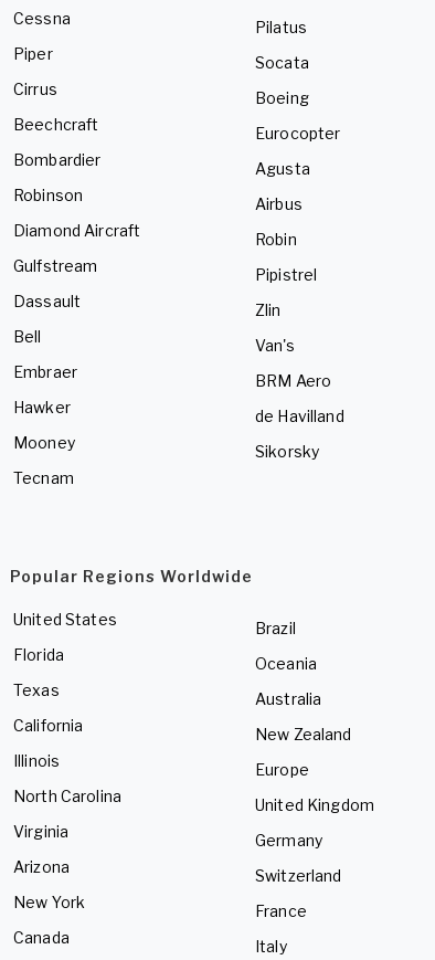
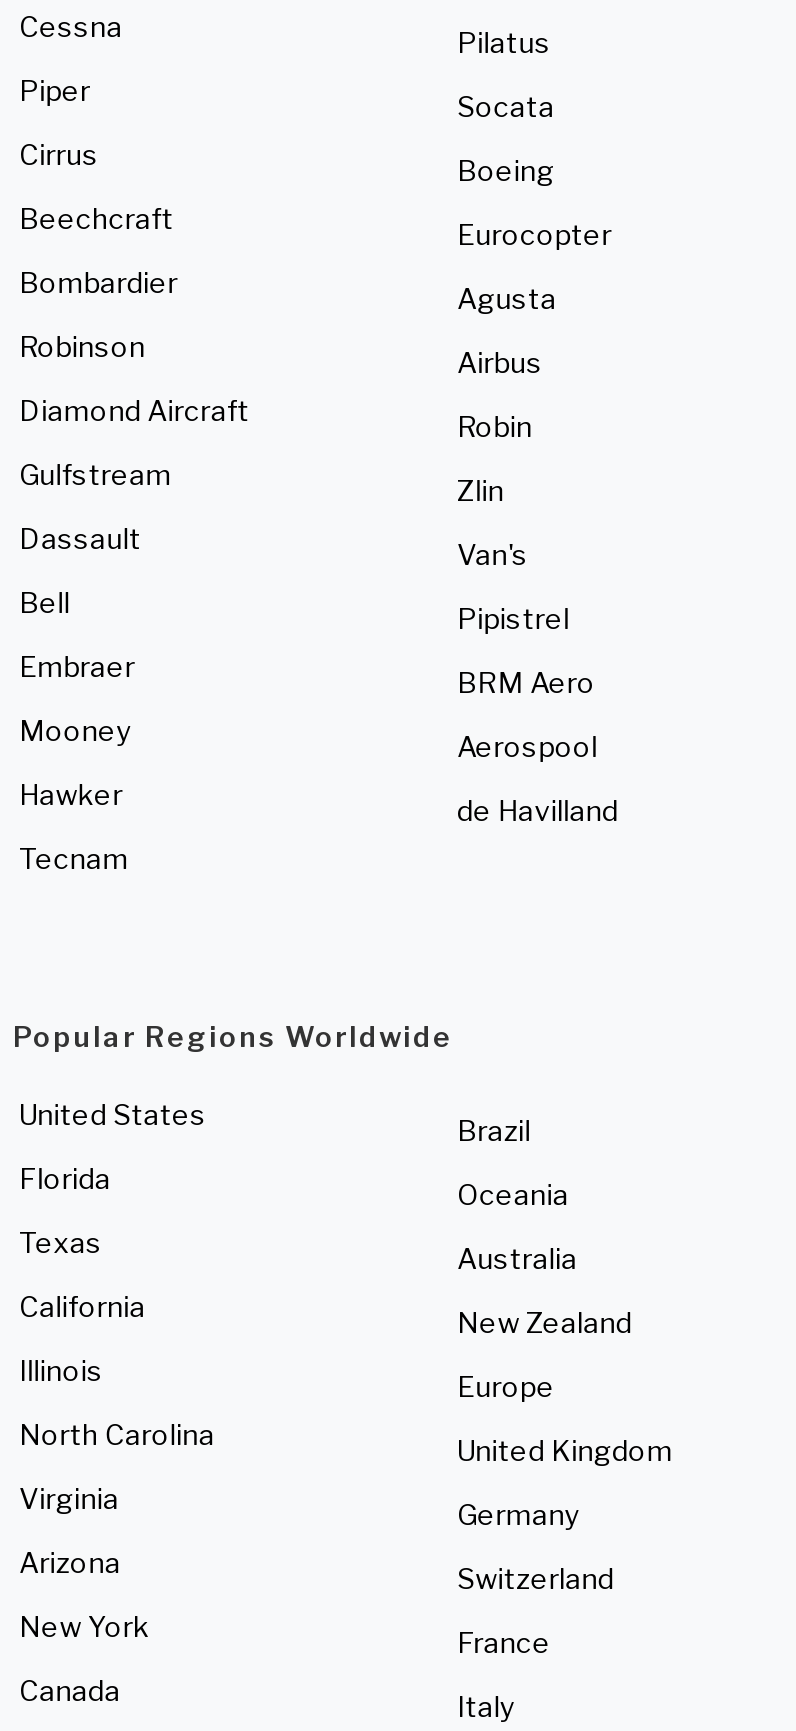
moved [255,266,317,284] -> [457,602,569,636]: Pipistrel
moved [255,301,294,355] -> [457,474,528,572]: Zlin | Van's
none -> [457,730,597,764] Aerospool
moved [13,398,70,417] -> [19,778,123,812]: Hawker
moved [255,407,344,426] -> [457,794,618,828]: de Havilland
moved [13,433,75,452] -> [19,714,131,748]: Mooney
[255,442,319,461] Sikorsky -> none

